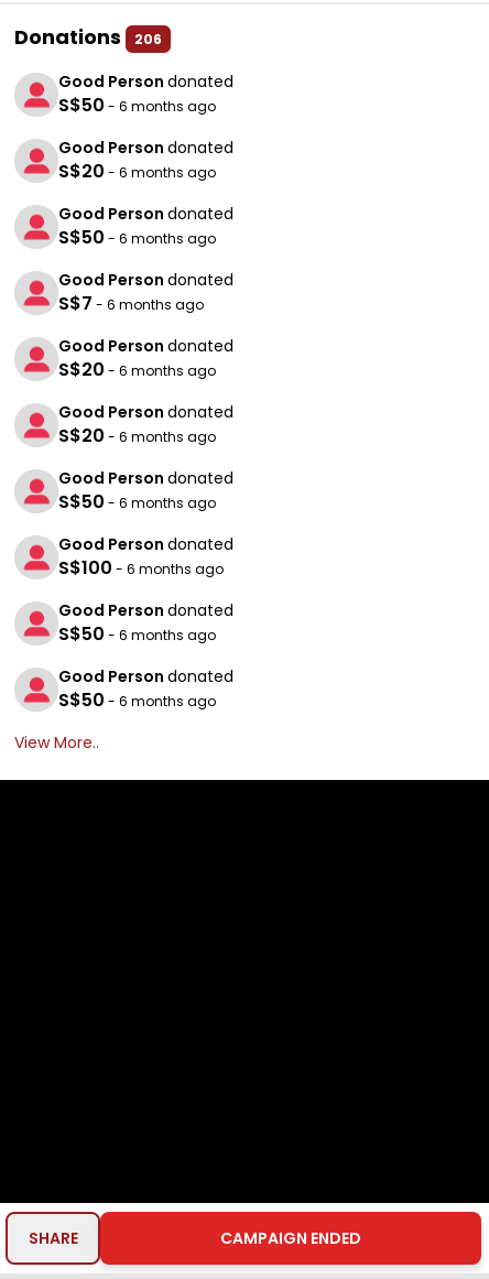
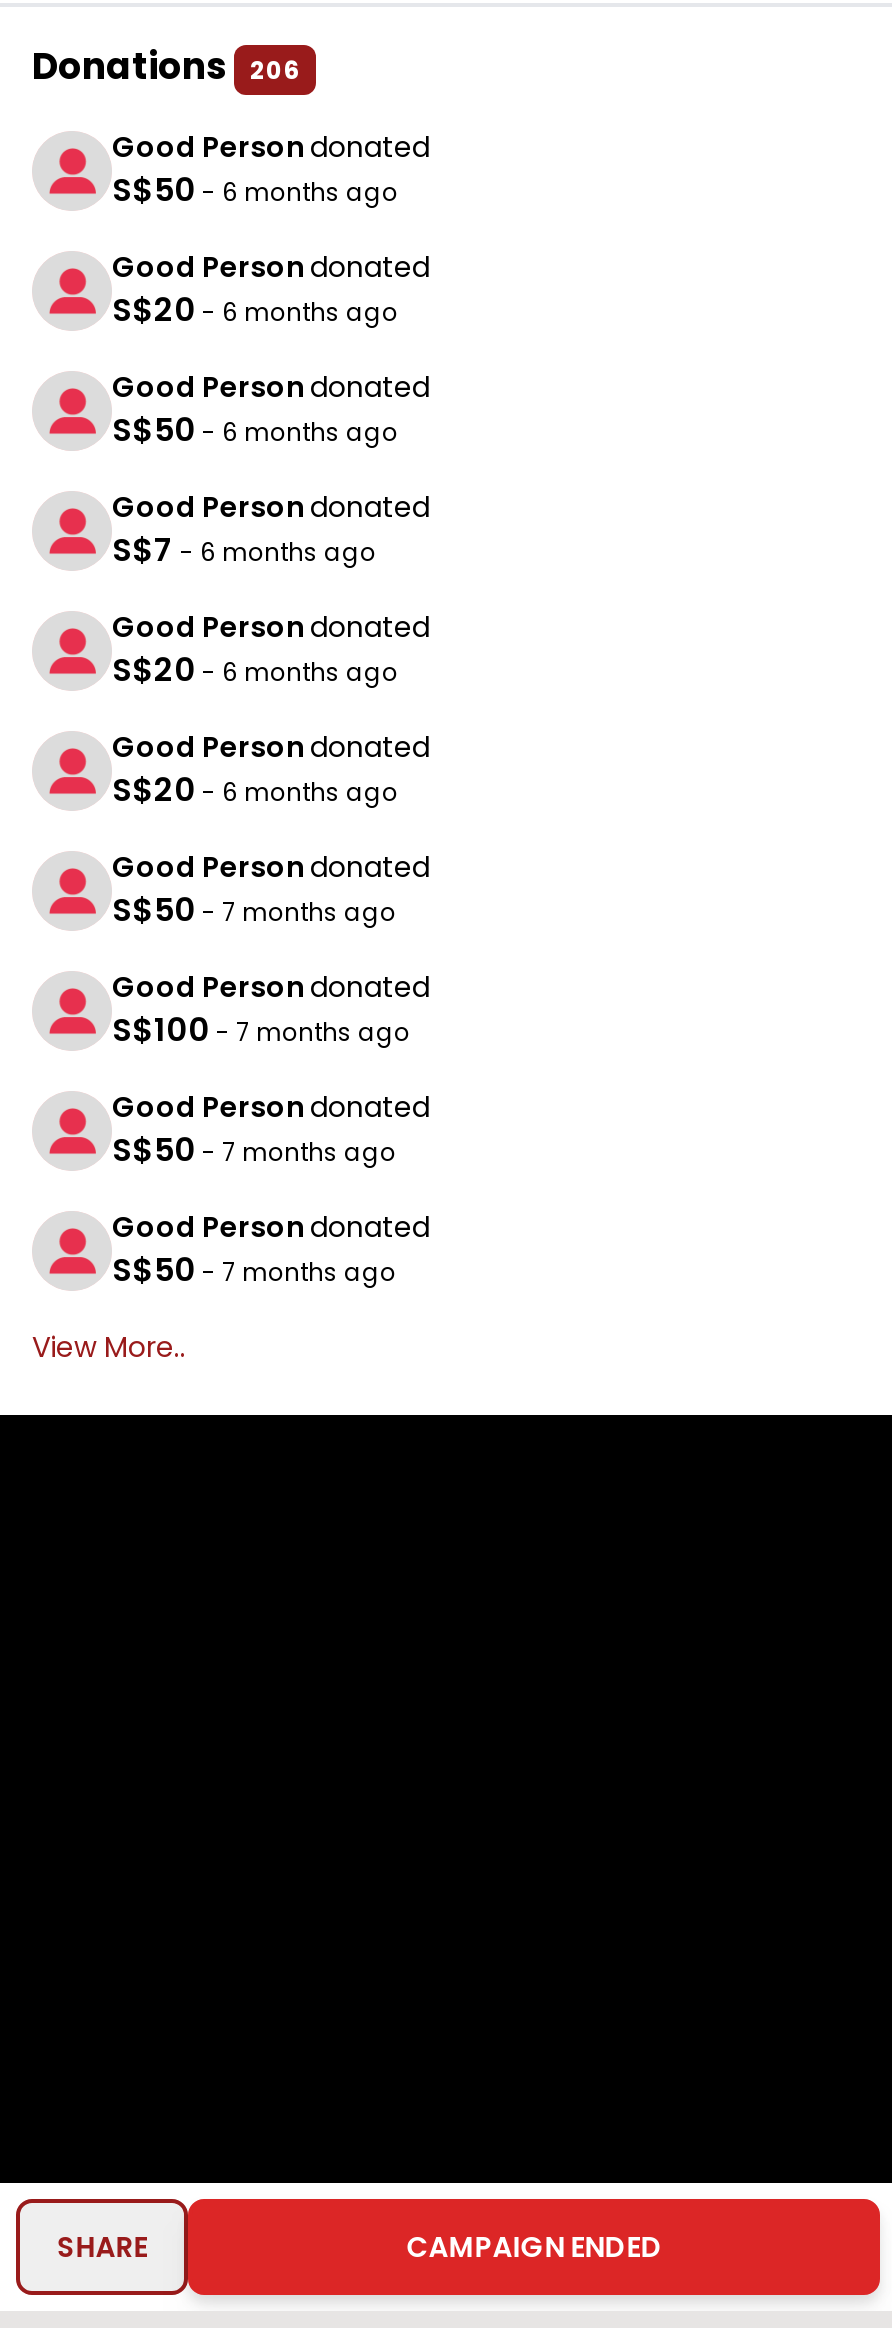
[58,489,216,514] S$50 - 6 months ago -> [112,887,396,933] S$50 - 7 months ago
[58,555,224,581] S$100 - 6 months ago -> [112,1007,410,1053] S$100 - 7 months ago
[58,621,216,647] S$50 - 6 months ago -> [112,1127,396,1173] S$50 - 7 months ago
[58,687,216,713] S$50 - 6 months ago -> [112,1247,396,1293] S$50 - 7 months ago

